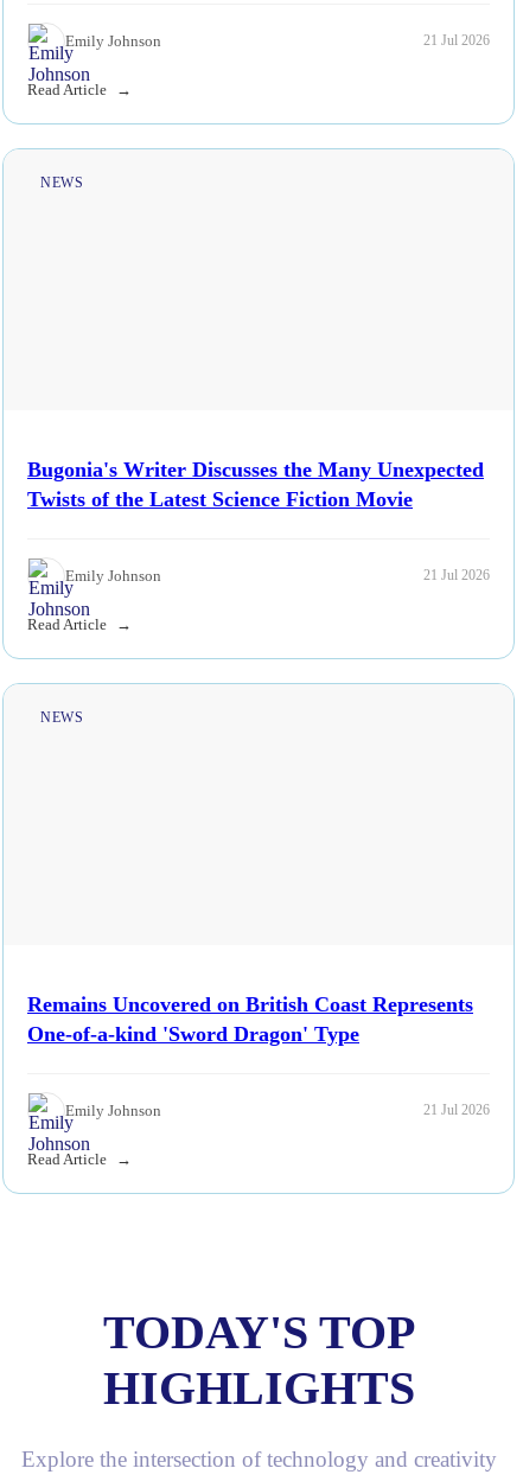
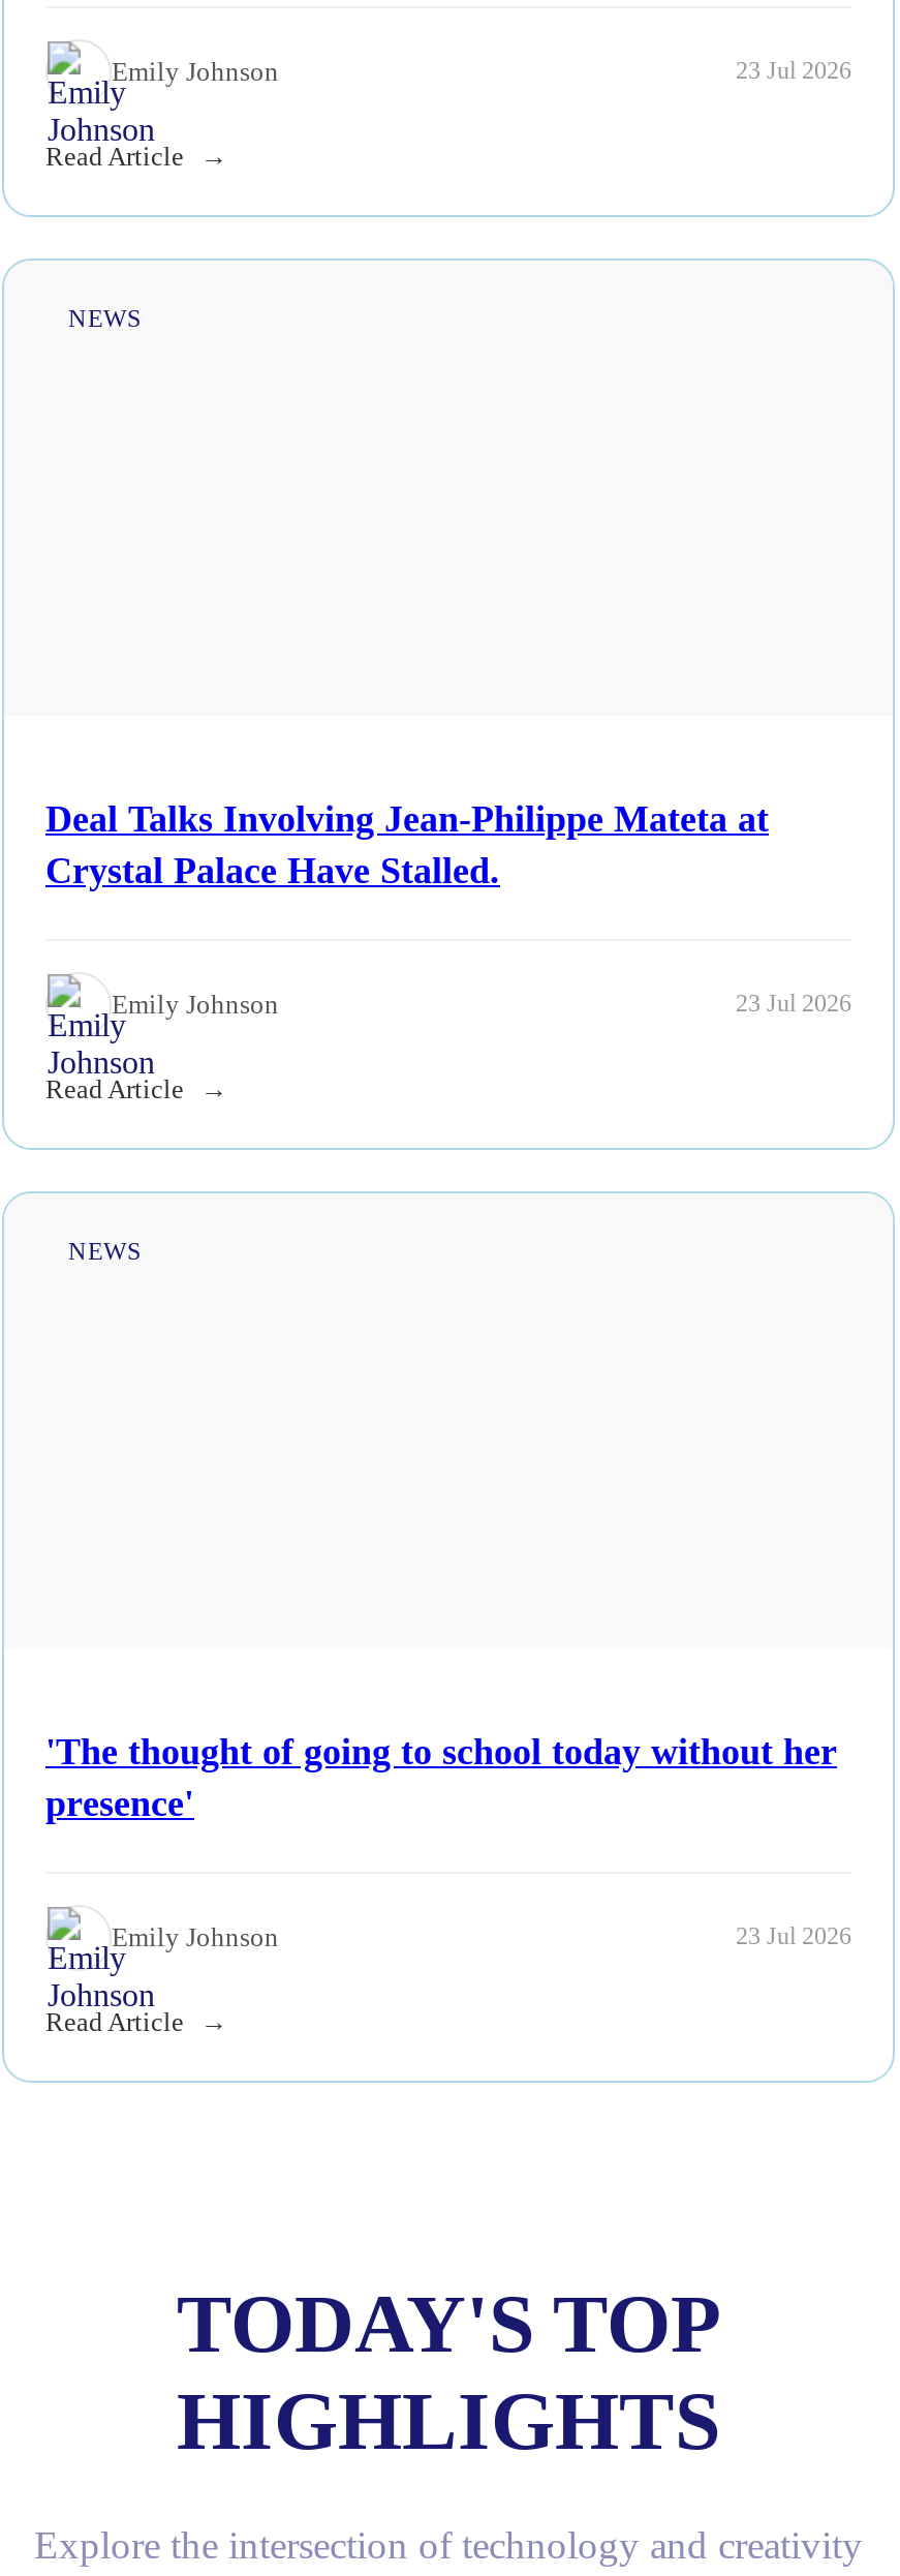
[423,32,490,49] 21 Jul 2026 -> [736,56,851,85] 23 Jul 2026
[27,457,484,511] Bugonia's Writer Discusses the Many Unexpected | Twists of the Latest Science Fiction Movie -> [45,798,769,891] Deal Talks Involving Jean-Philippe Mateta at | Crystal Palace Have Stalled.
[423,567,490,584] 21 Jul 2026 -> [736,989,851,1018] 23 Jul 2026
[27,992,473,1045] Remains Uncovered on British Coast Represents | One-of-a-kind 'Sword Dragon' Type -> [45,1730,837,1823] 'The thought of going to school today without her | presence'
[423,1102,490,1118] 21 Jul 2026 -> [736,1922,851,1951] 23 Jul 2026

